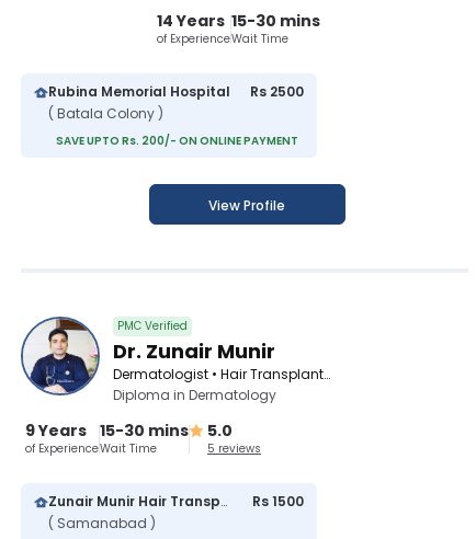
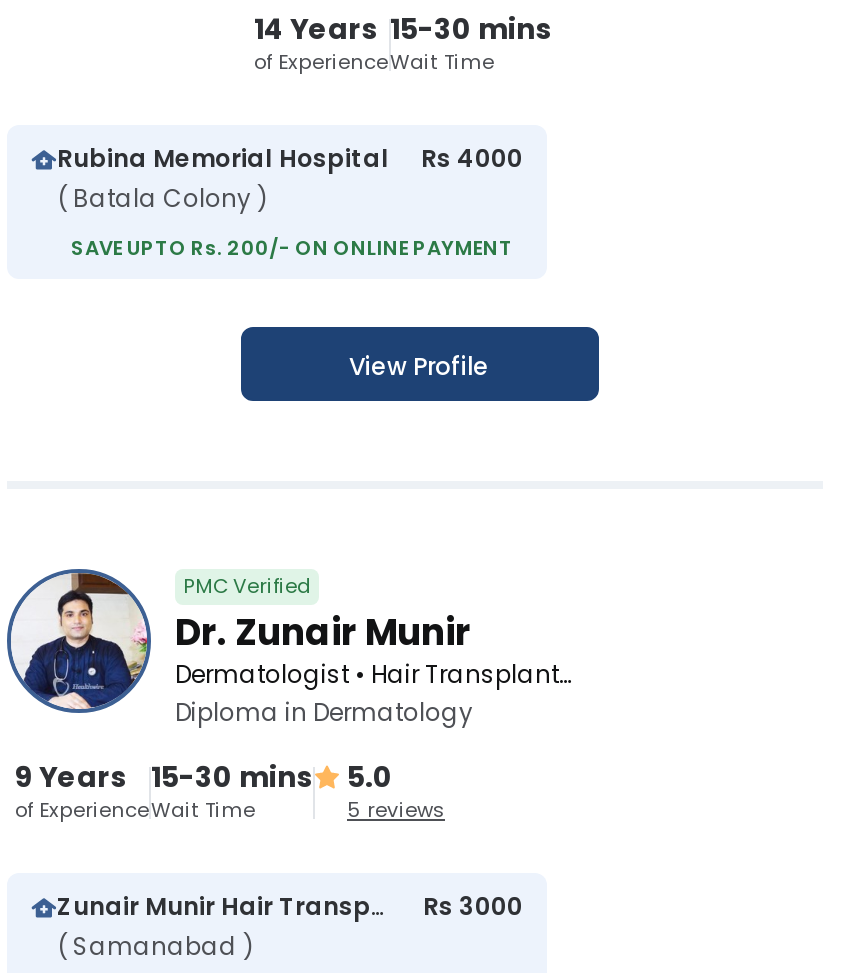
[48,82,304,101] Rubina Memorial Hospital Rs 2500 -> [57,141,523,175] Rubina Memorial Hospital Rs 4000
[252,492,304,511] Rs 1500 -> [423,889,523,923] Rs 3000

